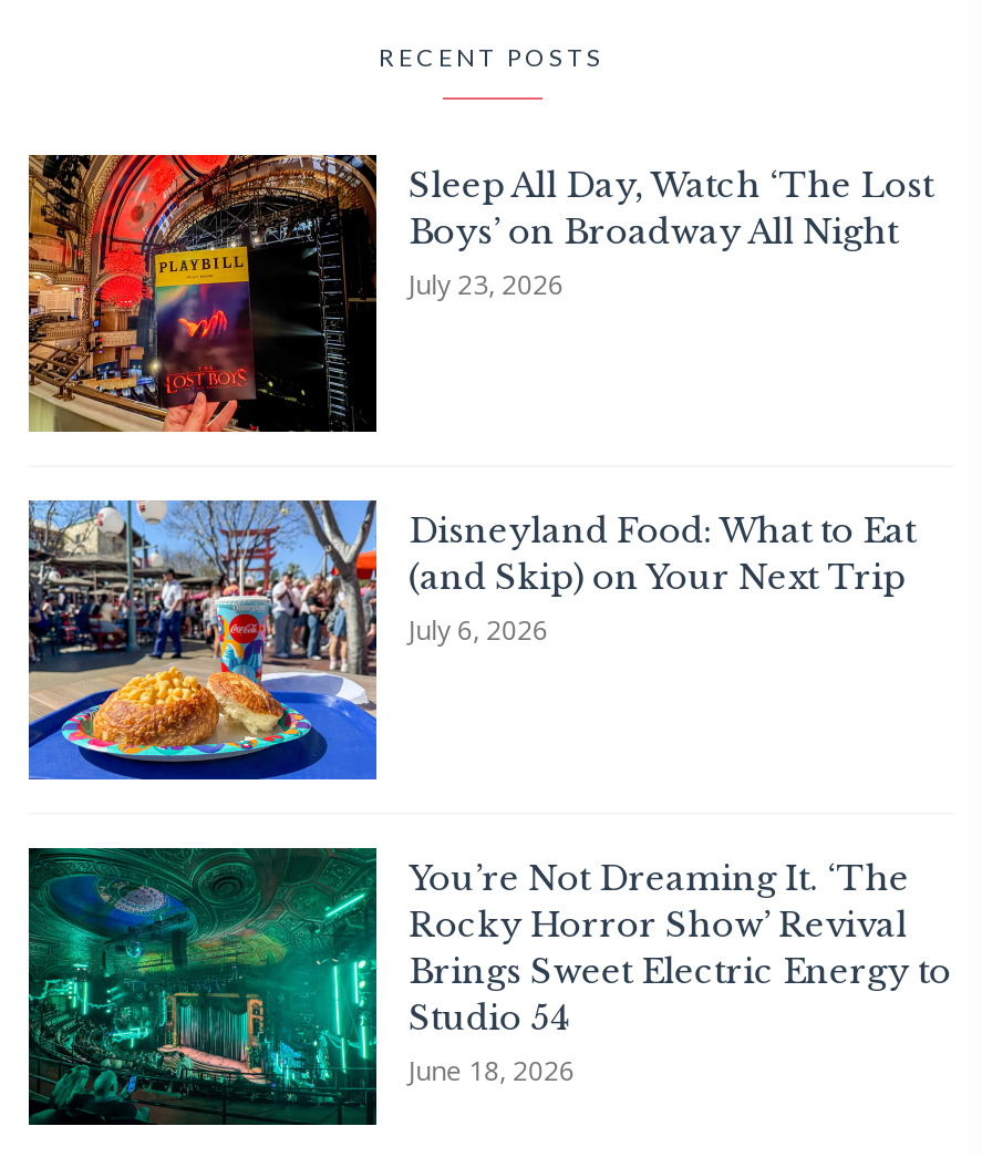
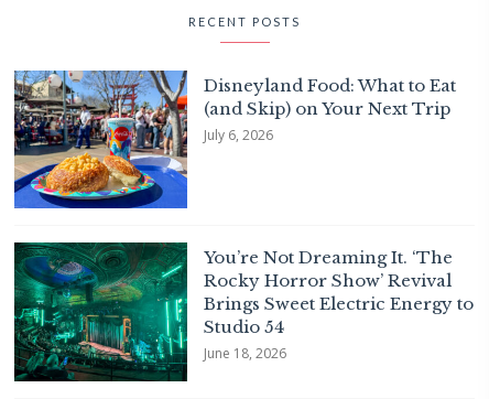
[27,153,934,434] [image] | Sleep All Day, Watch ‘The Lost | Boys’ on Broadway All Night | July 23, 2026 -> none

